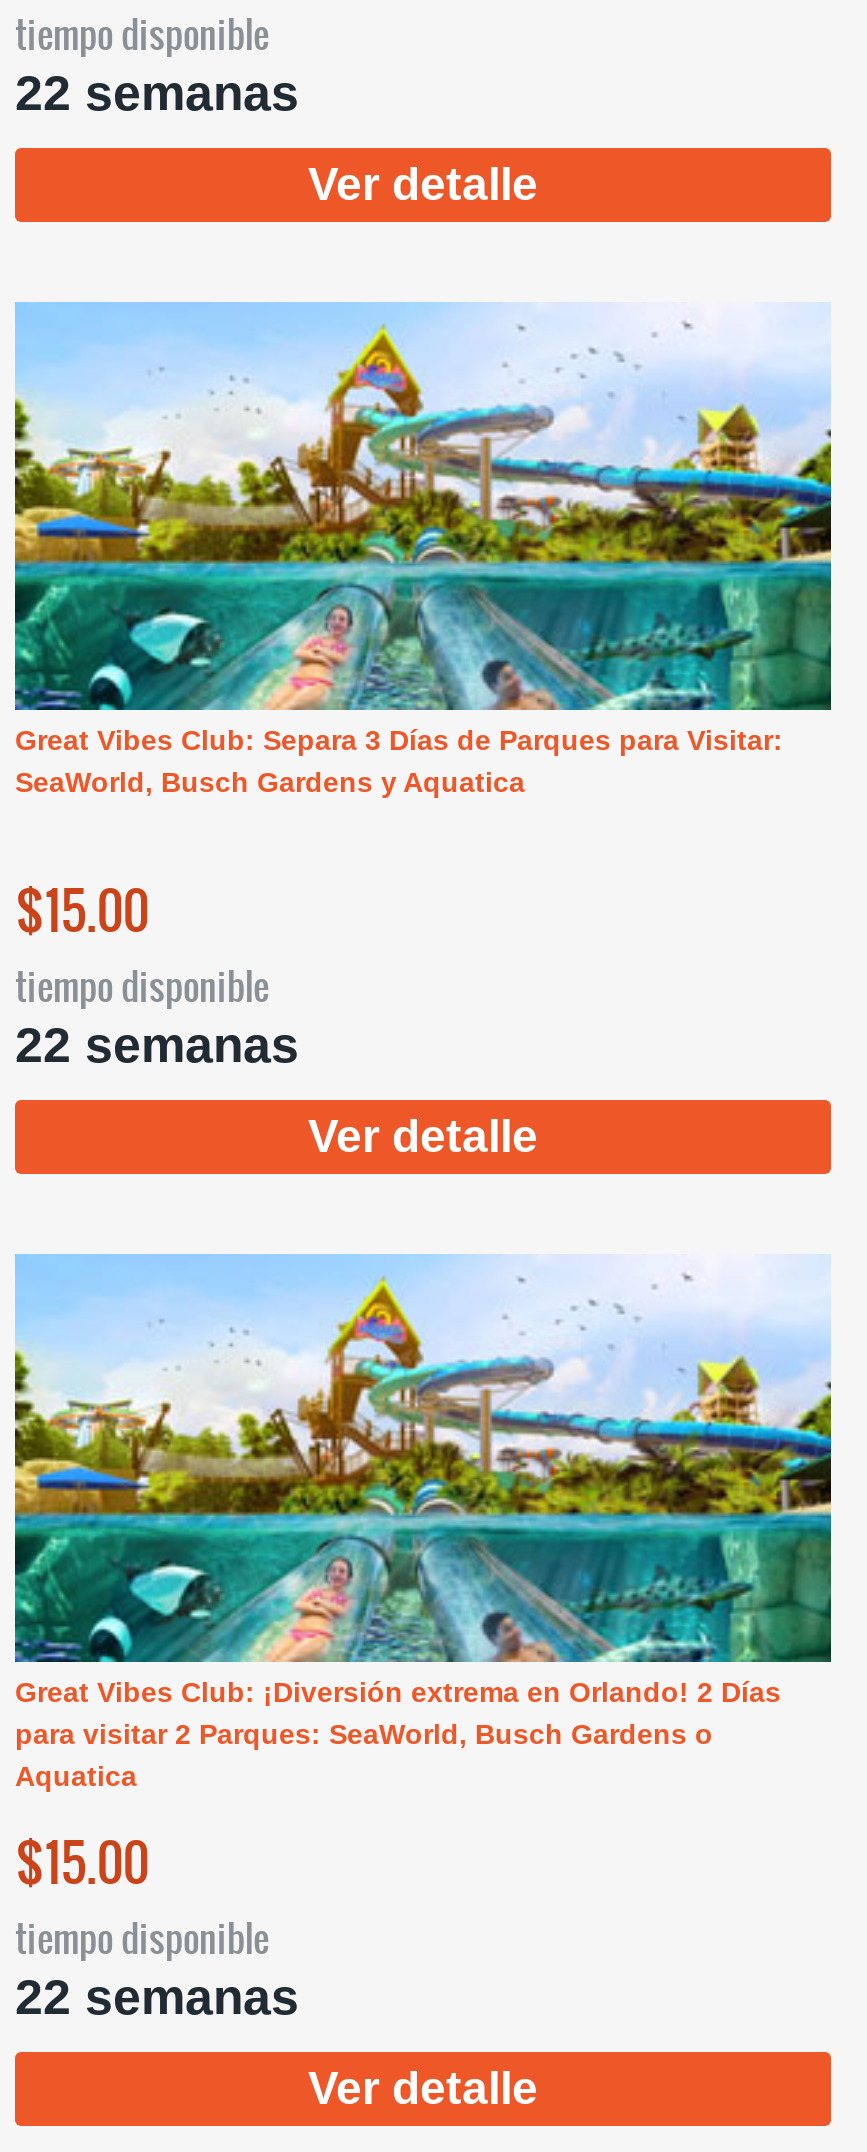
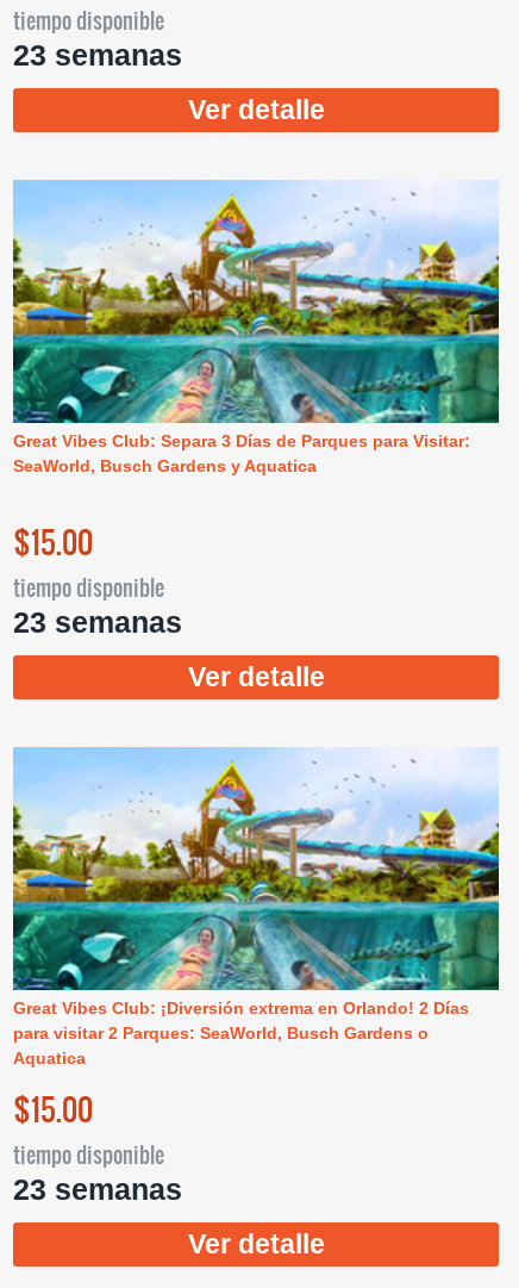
[15,65,299,121] 22 semanas -> [13,39,182,72] 23 semanas
[15,1017,299,1073] 22 semanas -> [13,606,182,639] 23 semanas
[15,1969,299,2025] 22 semanas -> [13,1173,182,1206] 23 semanas

